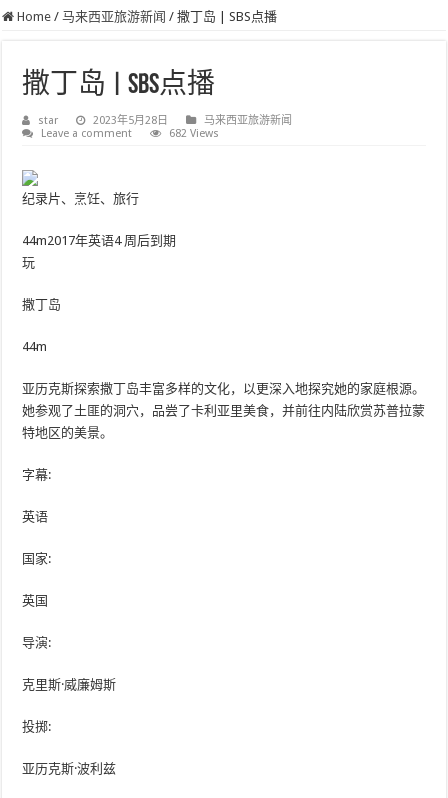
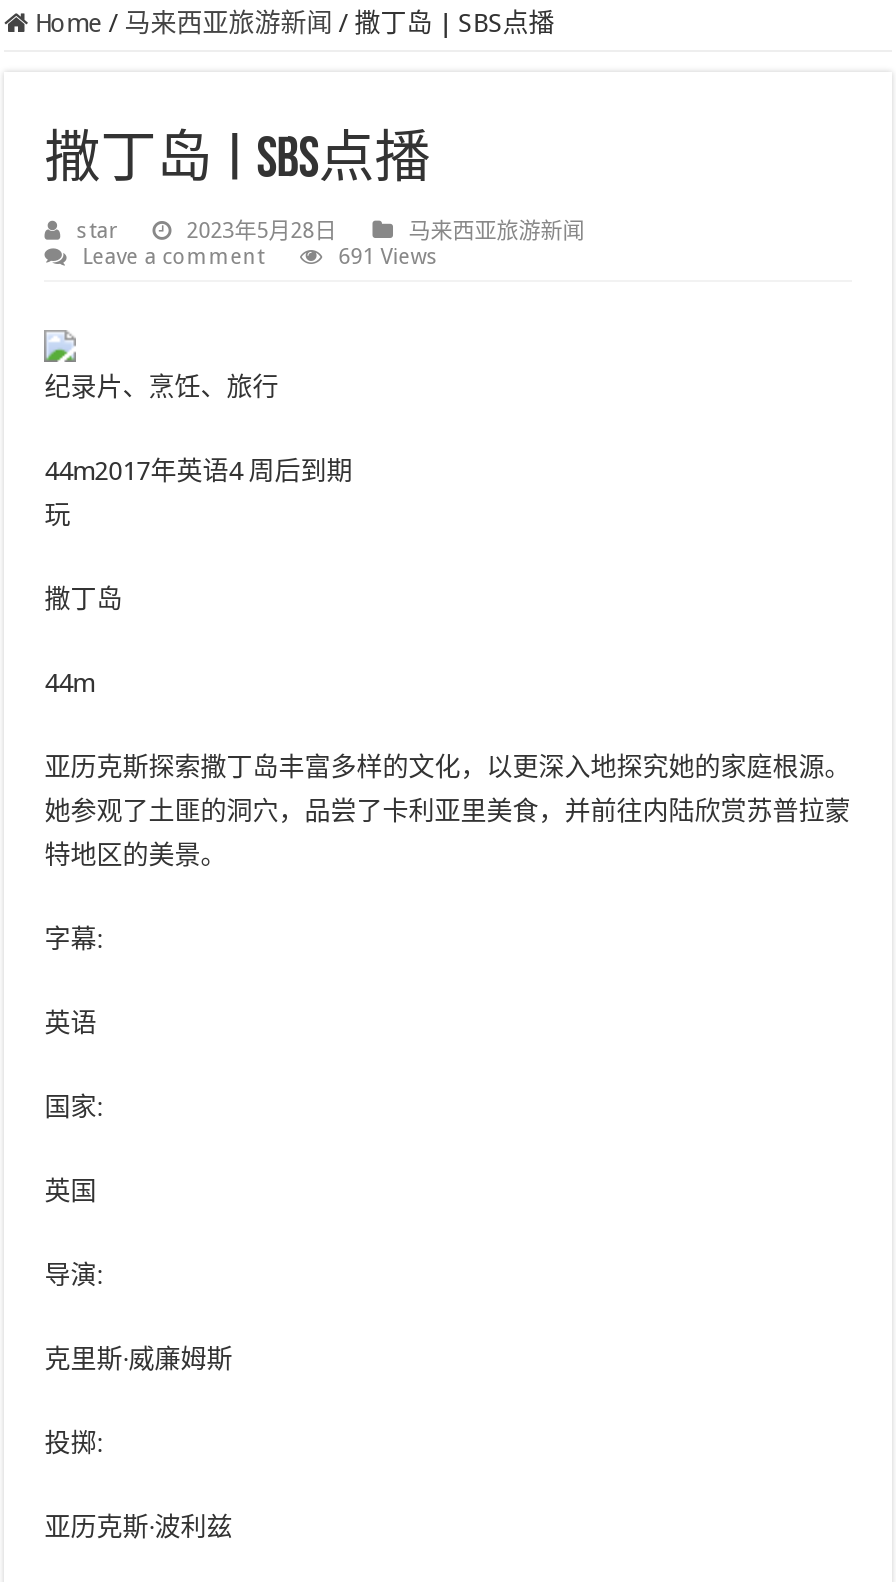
[169,127,219,140] 682 Views -> [338,244,438,270] 691 Views

